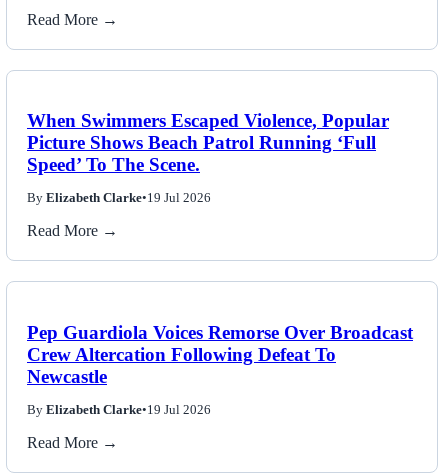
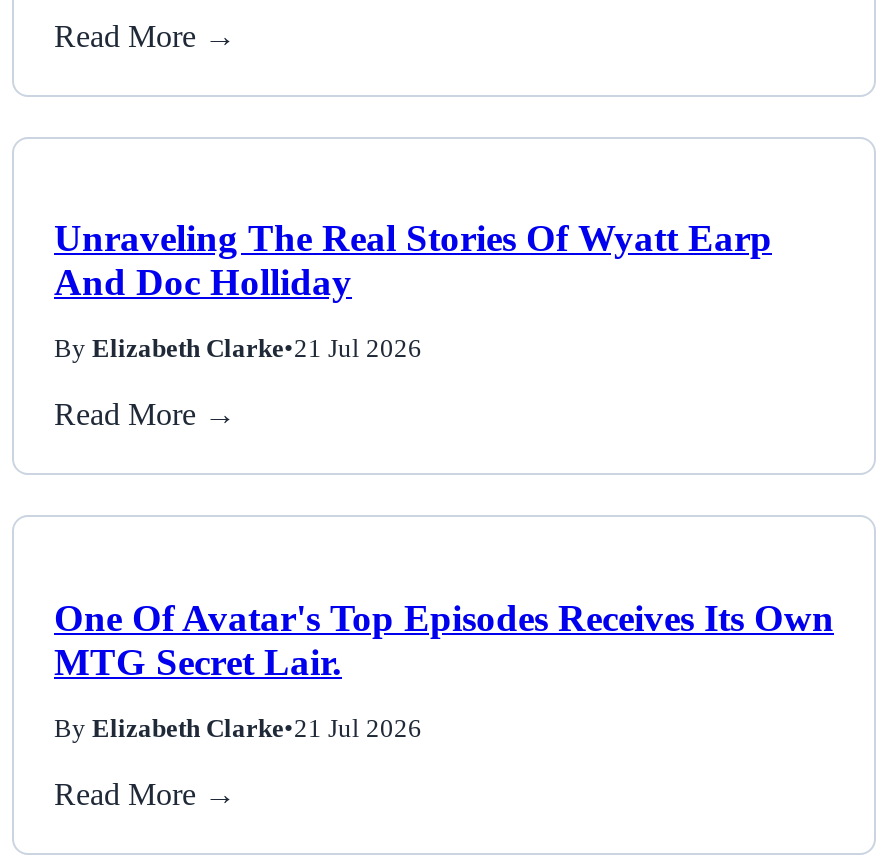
[27,110,389,175] When Swimmers Escaped Violence, Popular | Picture Shows Beach Patrol Running ‘Full | Speed’ To The Scene. -> [54,218,772,304] Unraveling The Real Stories Of Wyatt Earp | And Doc Holliday
[27,191,211,205] By Elizabeth Clarke•19 Jul 2026 -> [54,336,422,364] By Elizabeth Clarke•21 Jul 2026
[27,322,413,387] Pep Guardiola Voices Remorse Over Broadcast | Crew Altercation Following Defeat To | Newcastle -> [54,596,834,682] One Of Avatar's Top Episodes Receives Its Own | MTG Secret Lair.
[27,403,211,417] By Elizabeth Clarke•19 Jul 2026 -> [54,714,422,742] By Elizabeth Clarke•21 Jul 2026

